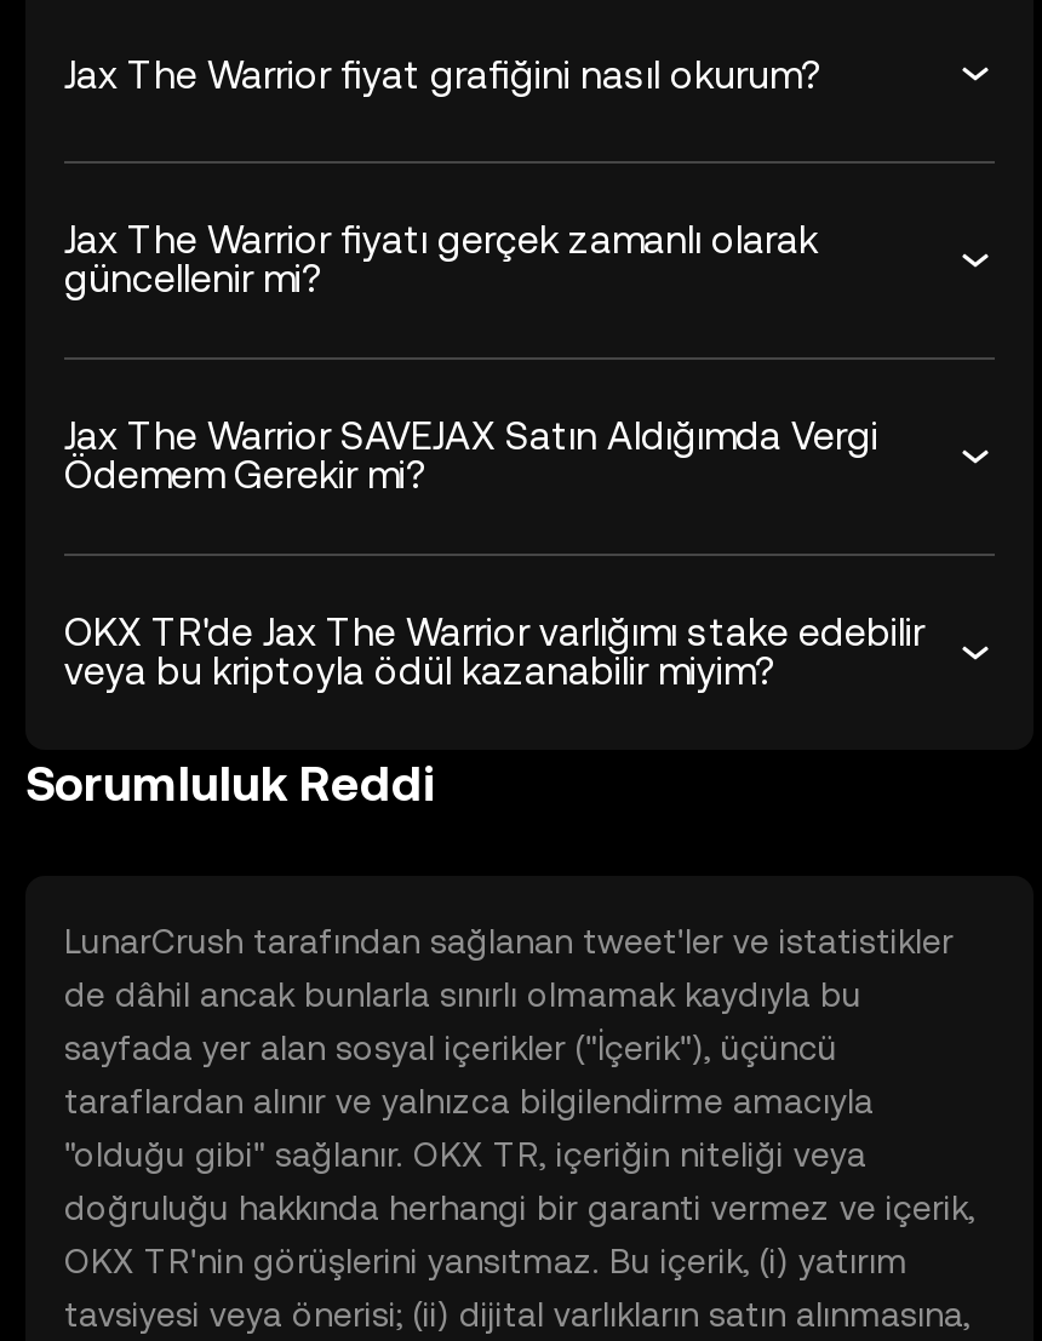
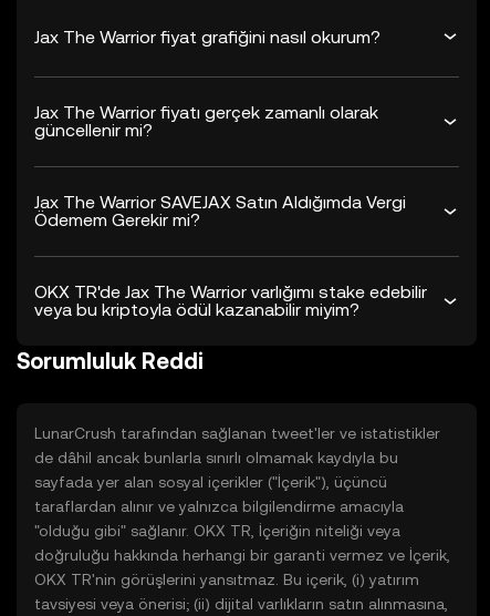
[64,1135,866,1174] "olduğu gibi" sağlanır. OKX TR, içeriğin niteliği veya -> [34,522,400,540] "olduğu gibi" sağlanır. OKX TR, İçeriğin niteliği veya
[64,1188,975,1227] doğruluğu hakkında herhangi bir garanti vermez ve içerik, -> [34,546,450,564] doğruluğu hakkında herhangi bir garanti vermez ve İçerik,

